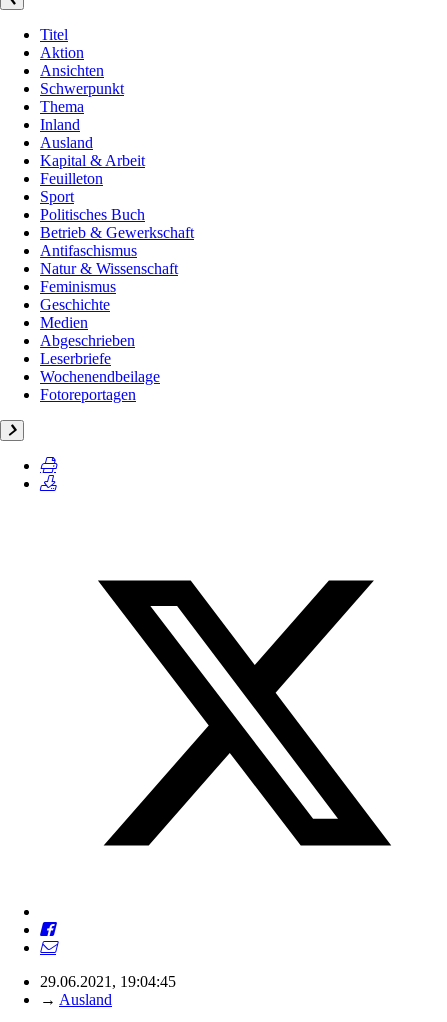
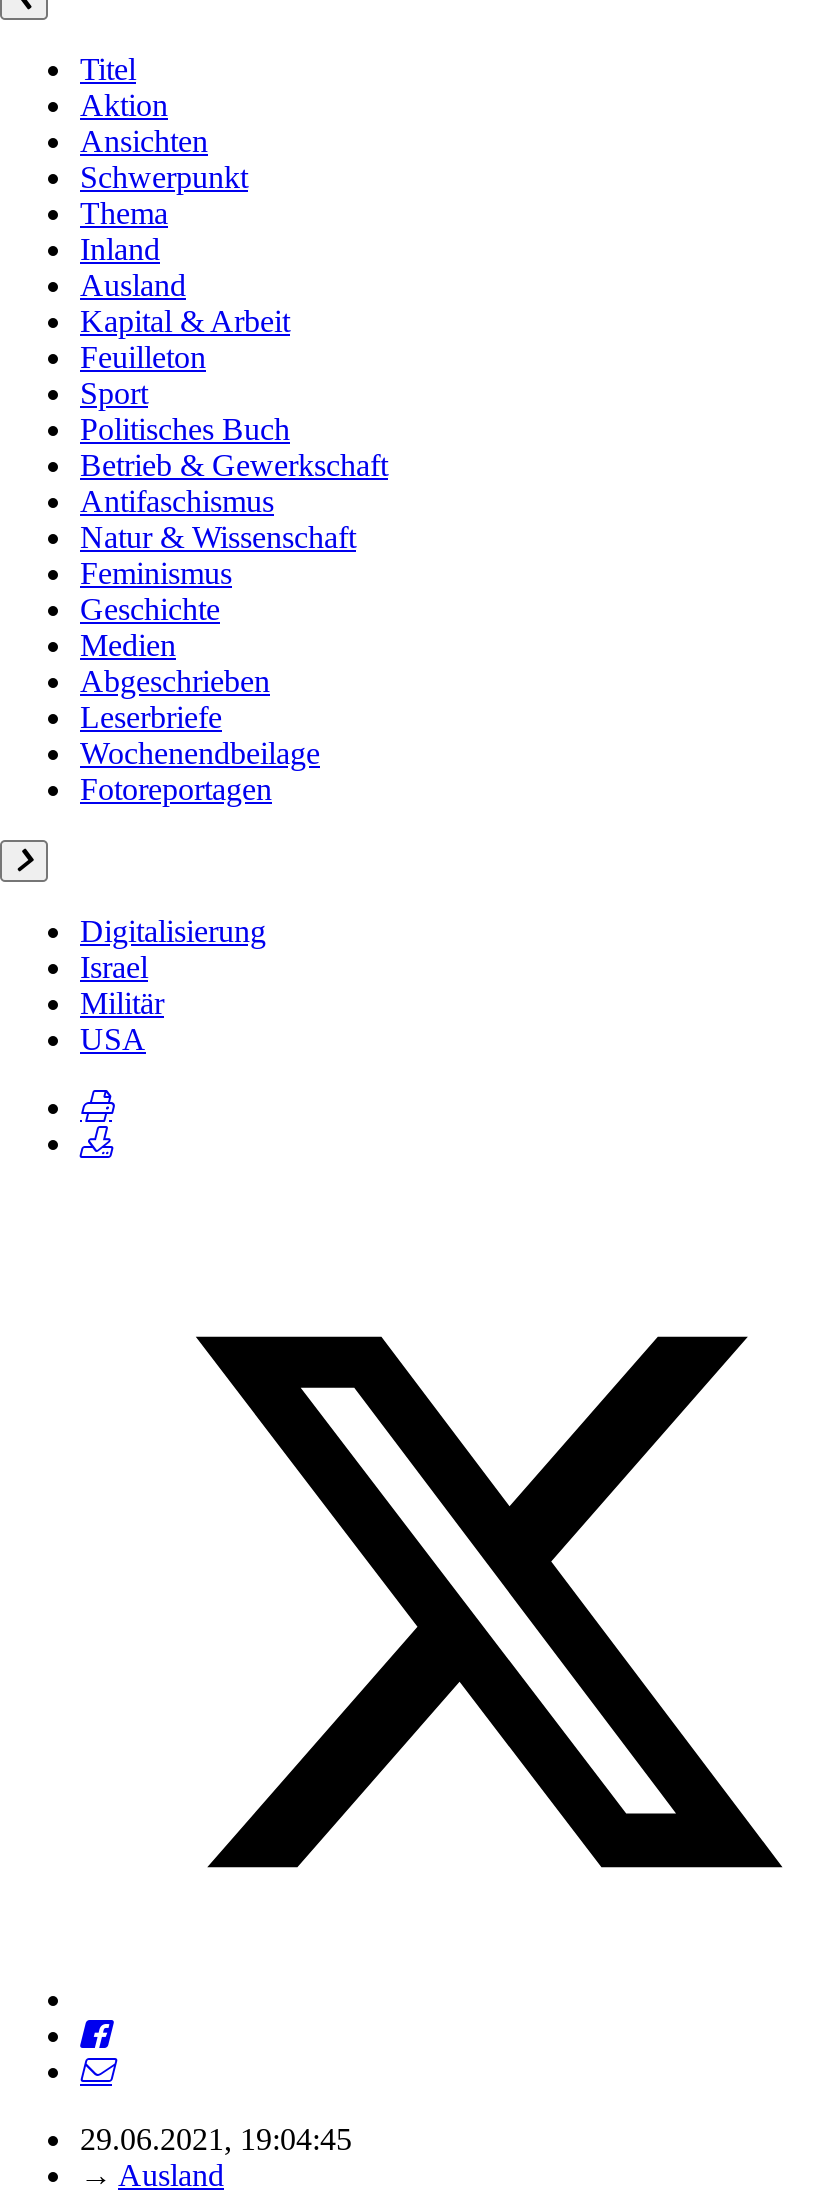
none -> [80,914,266,1056] Digitalisierung | Israel | Militär | USA

